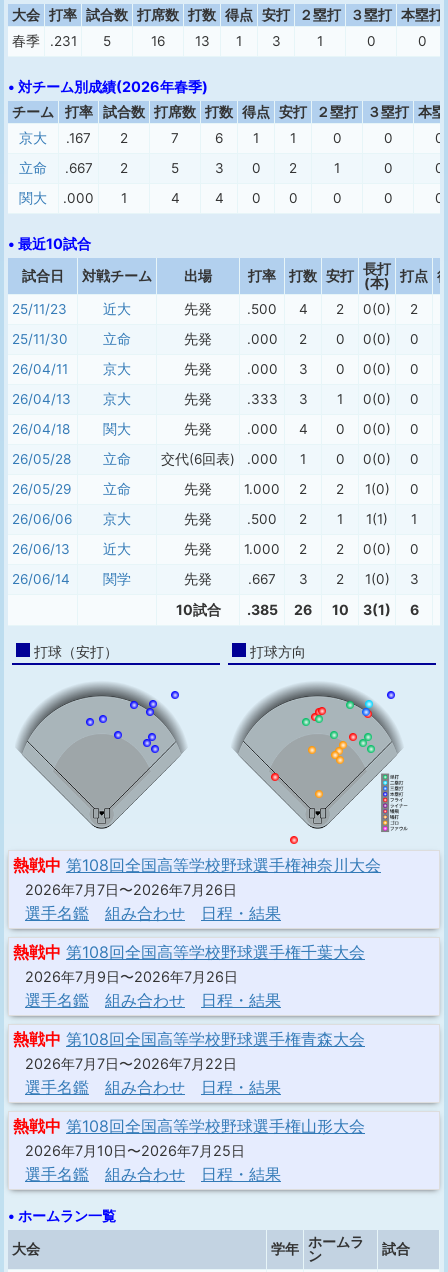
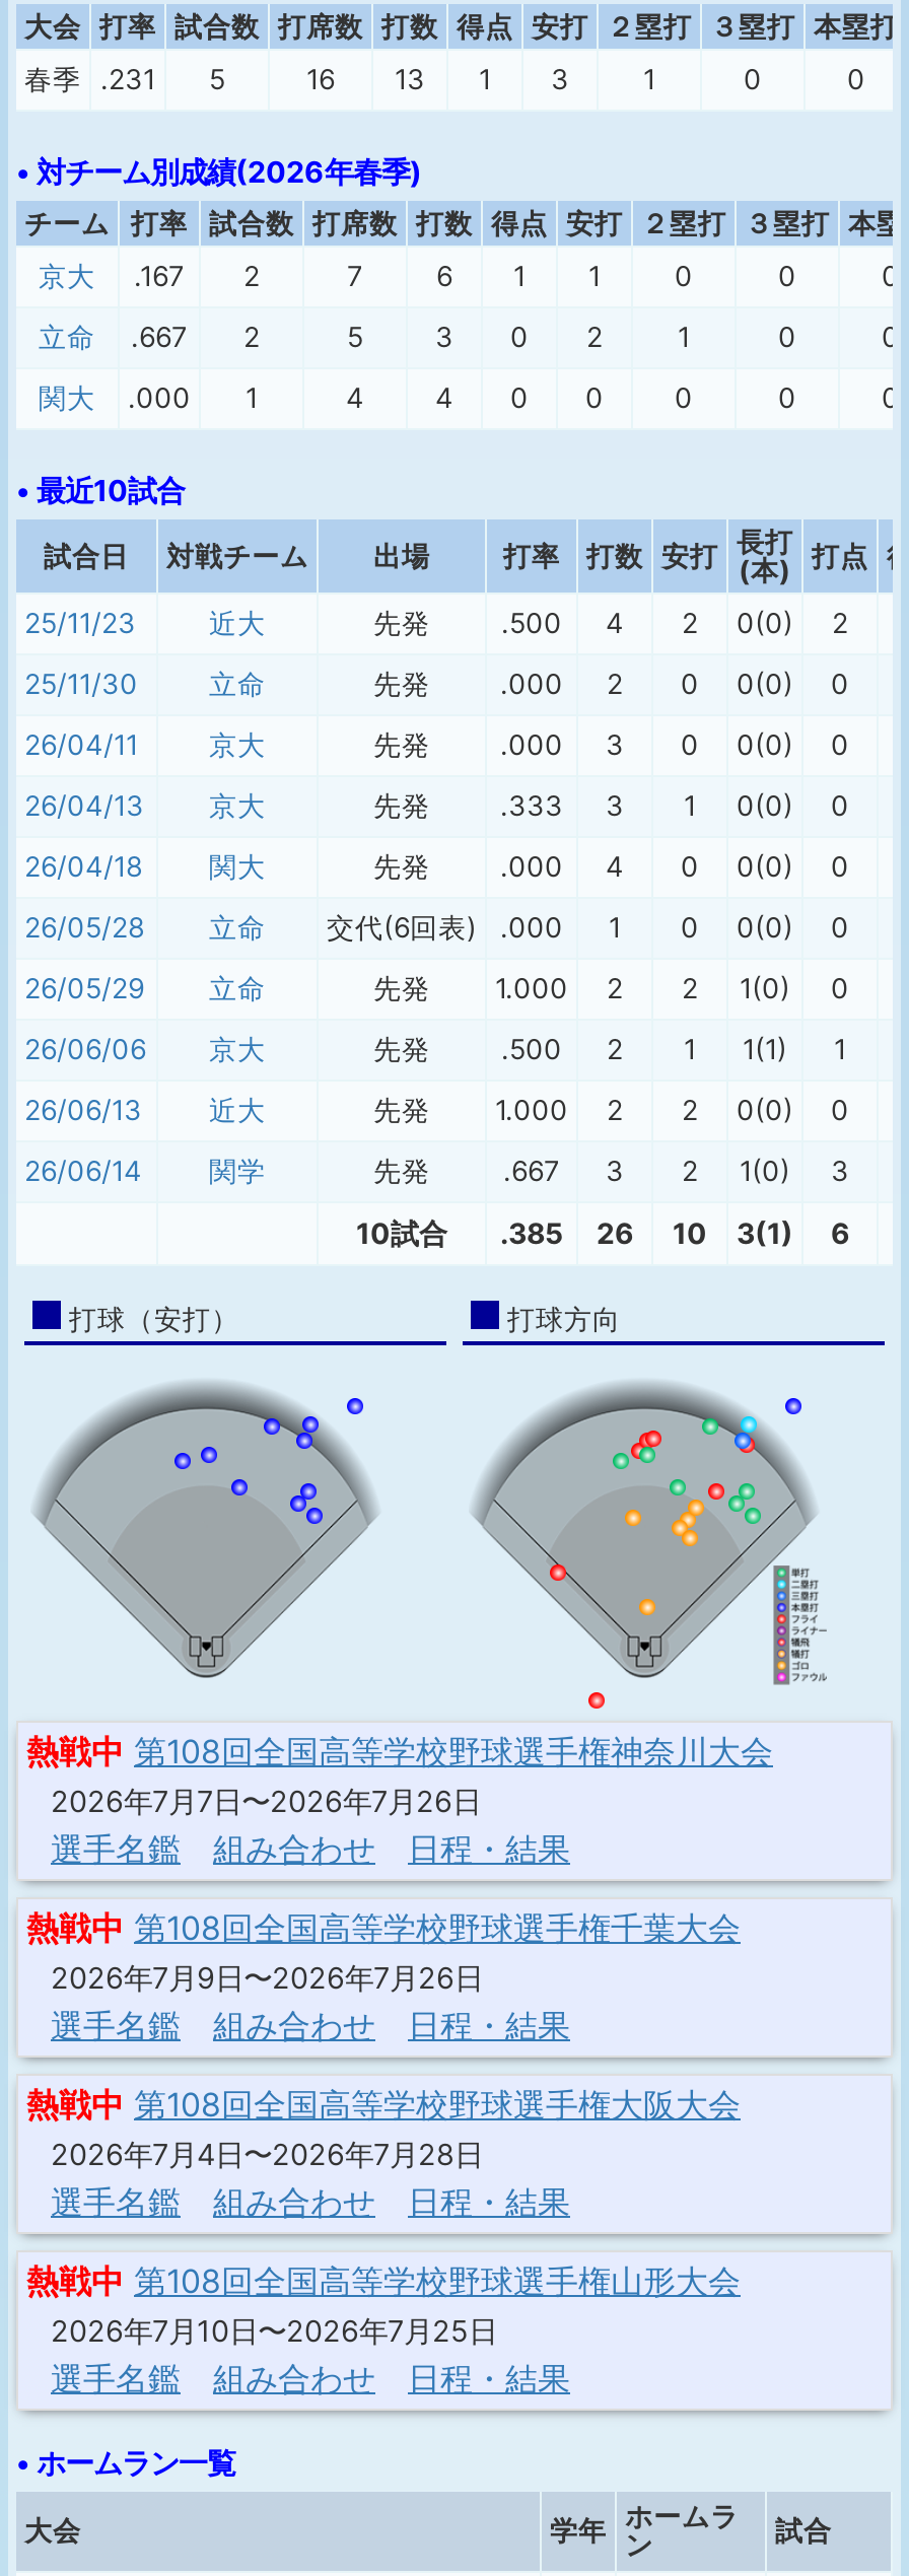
[13,1029,365,1049] 熱戦中 第108回全国高等学校野球選手権青森大会 -> [26,2084,741,2125] 熱戦中 第108回全国高等学校野球選手権大阪大会
[25,1055,237,1072] 2026年7月7日〜2026年7月22日 -> [51,2137,483,2171] 2026年7月4日〜2026年7月28日

